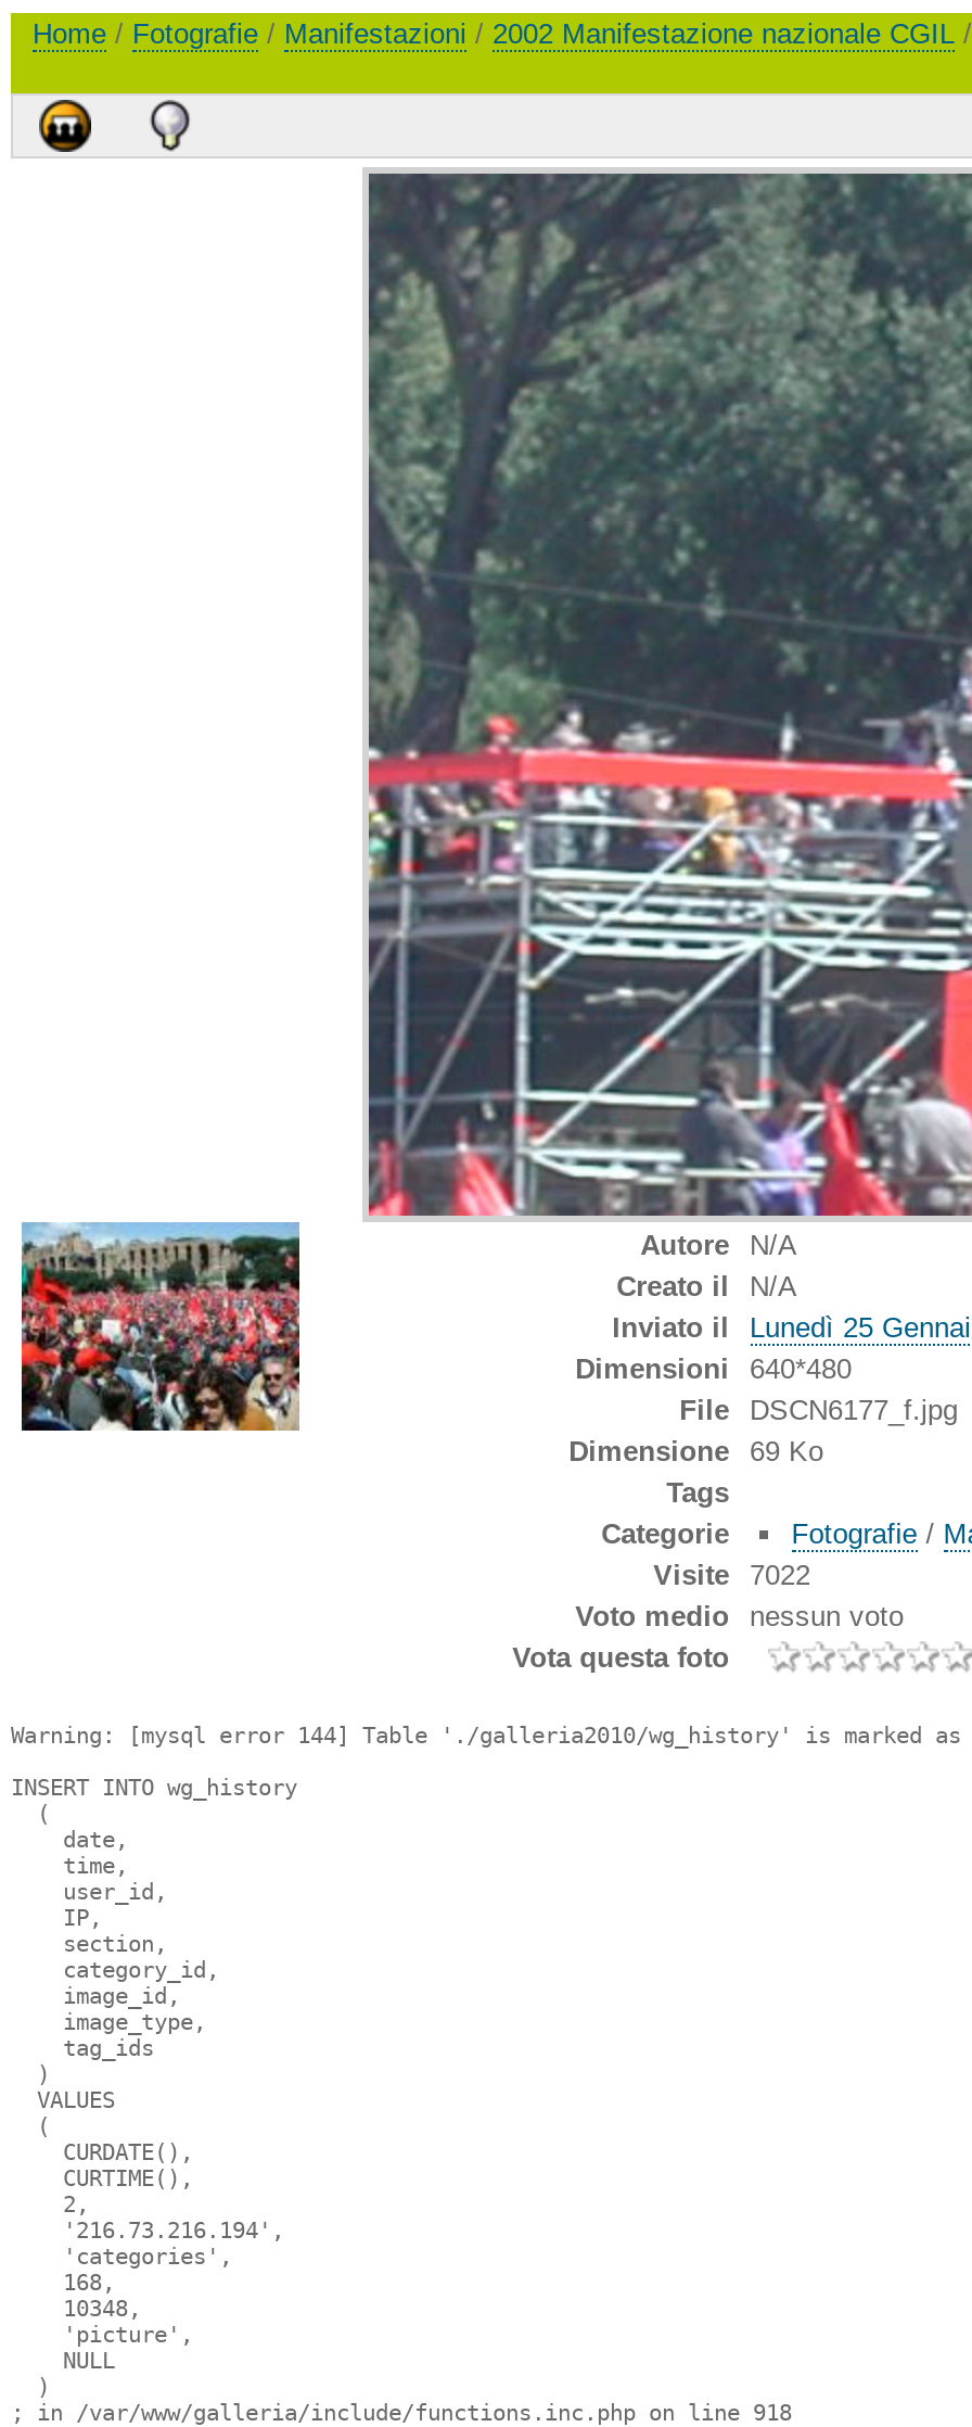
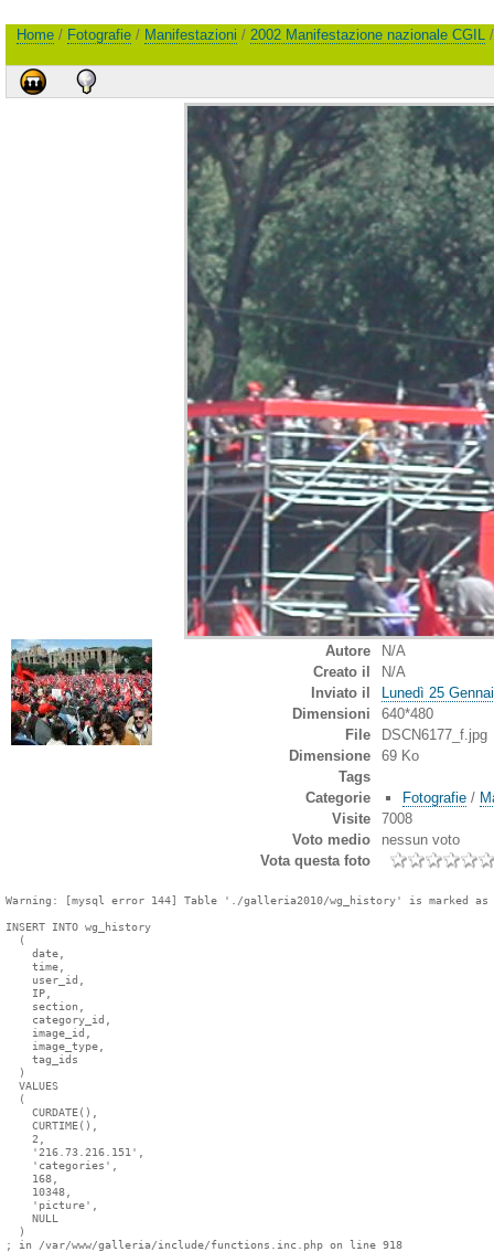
[653,1558,810,1591] Visite 7022 -> [332,810,412,827] Visite 7008
[11,2215,284,2241] '216.73.216.194', -> [6,1144,144,1158] '216.73.216.151',

